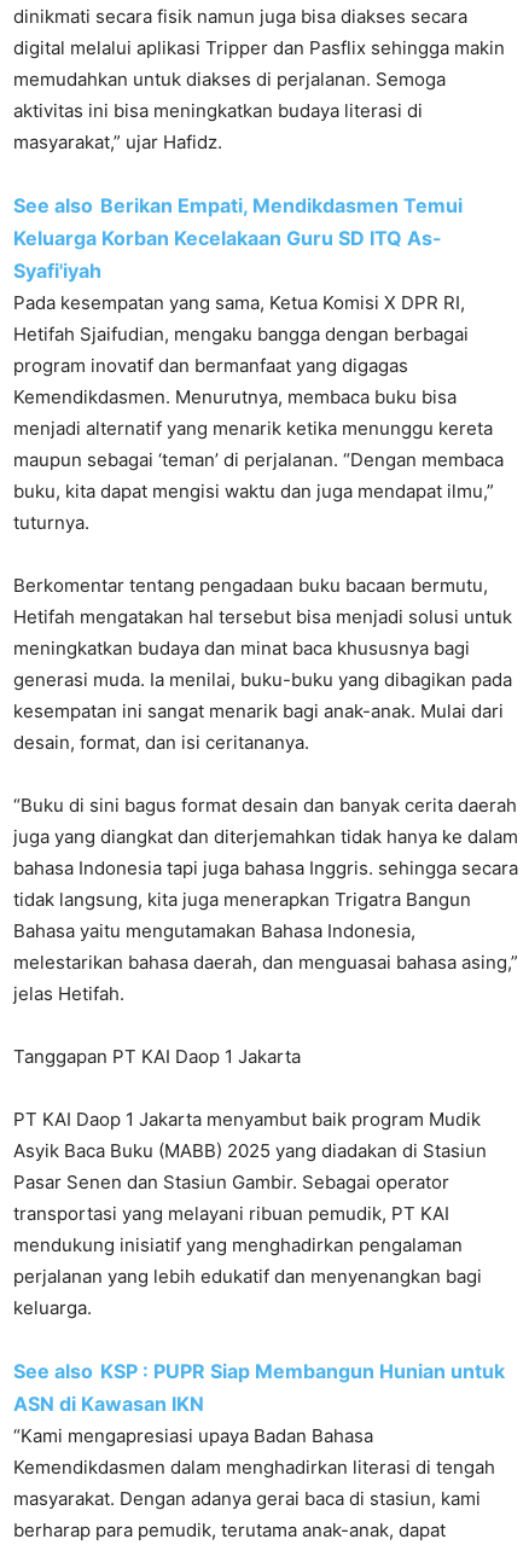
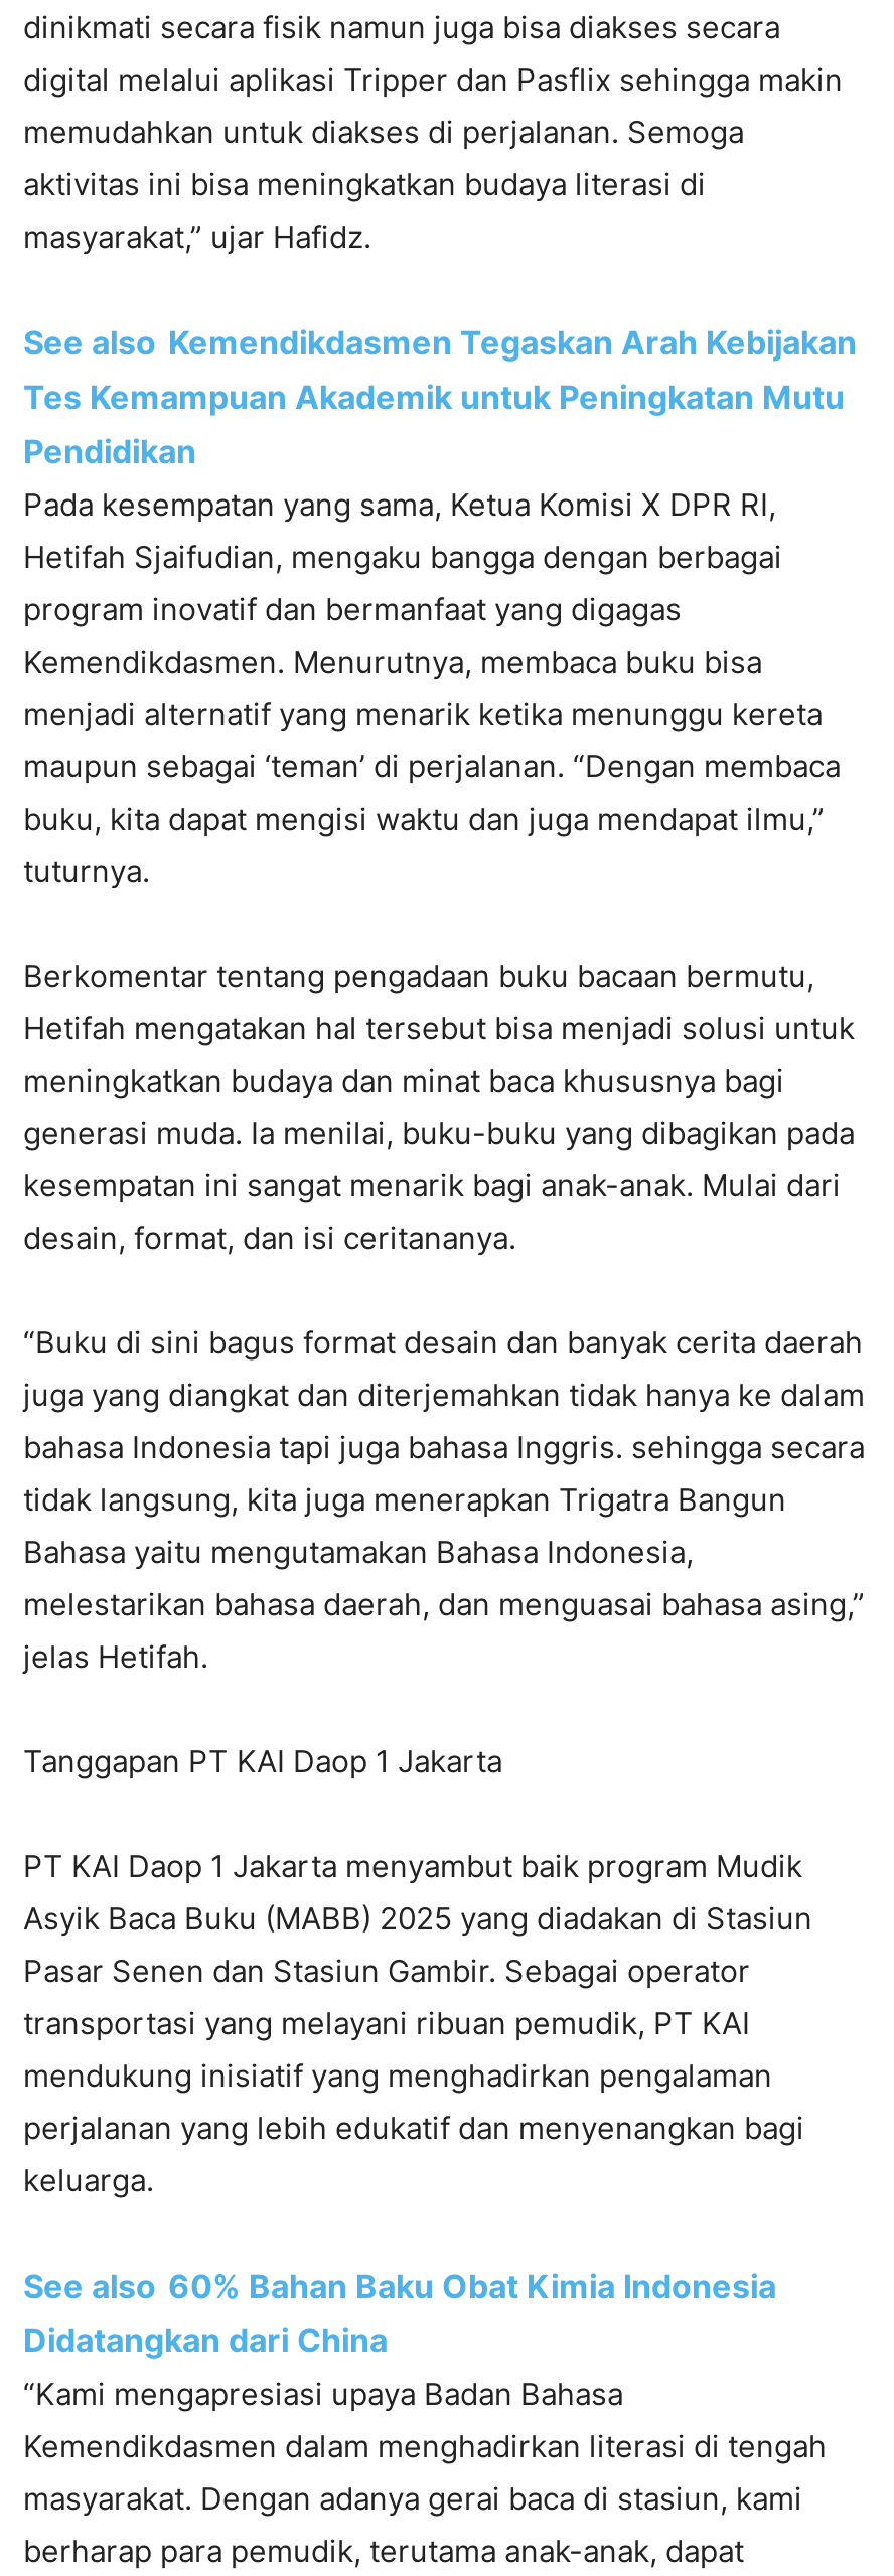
[13,193,463,282] See also Berikan Empati, Mendikdasmen Temui | Keluarga Korban Kecelakaan Guru SD ITQ As- | Syafi'iyah -> [23,322,857,471] See also Kemendikdasmen Tegaskan Arah Kebijakan | Tes Kemampuan Akademik untuk Peningkatan Mutu | Pendidikan
[13,1359,505,1415] See also KSP : PUPR Siap Membangun Hunian untuk | ASN di Kawasan IKN -> [23,2265,776,2360] See also 60% Bahan Baku Obat Kimia Indonesia | Didatangkan dari China

